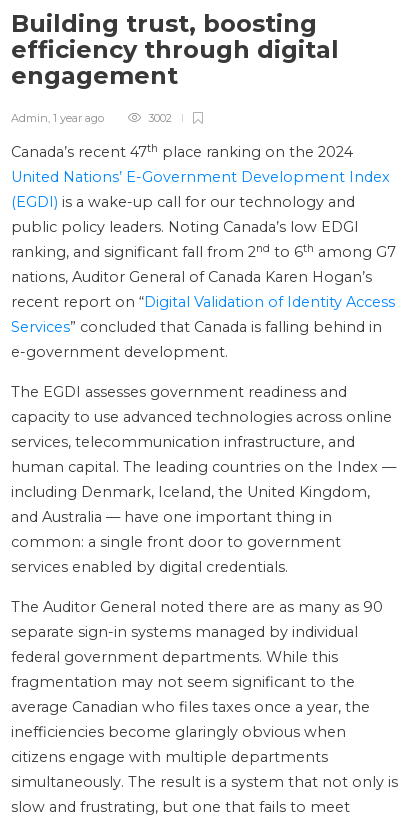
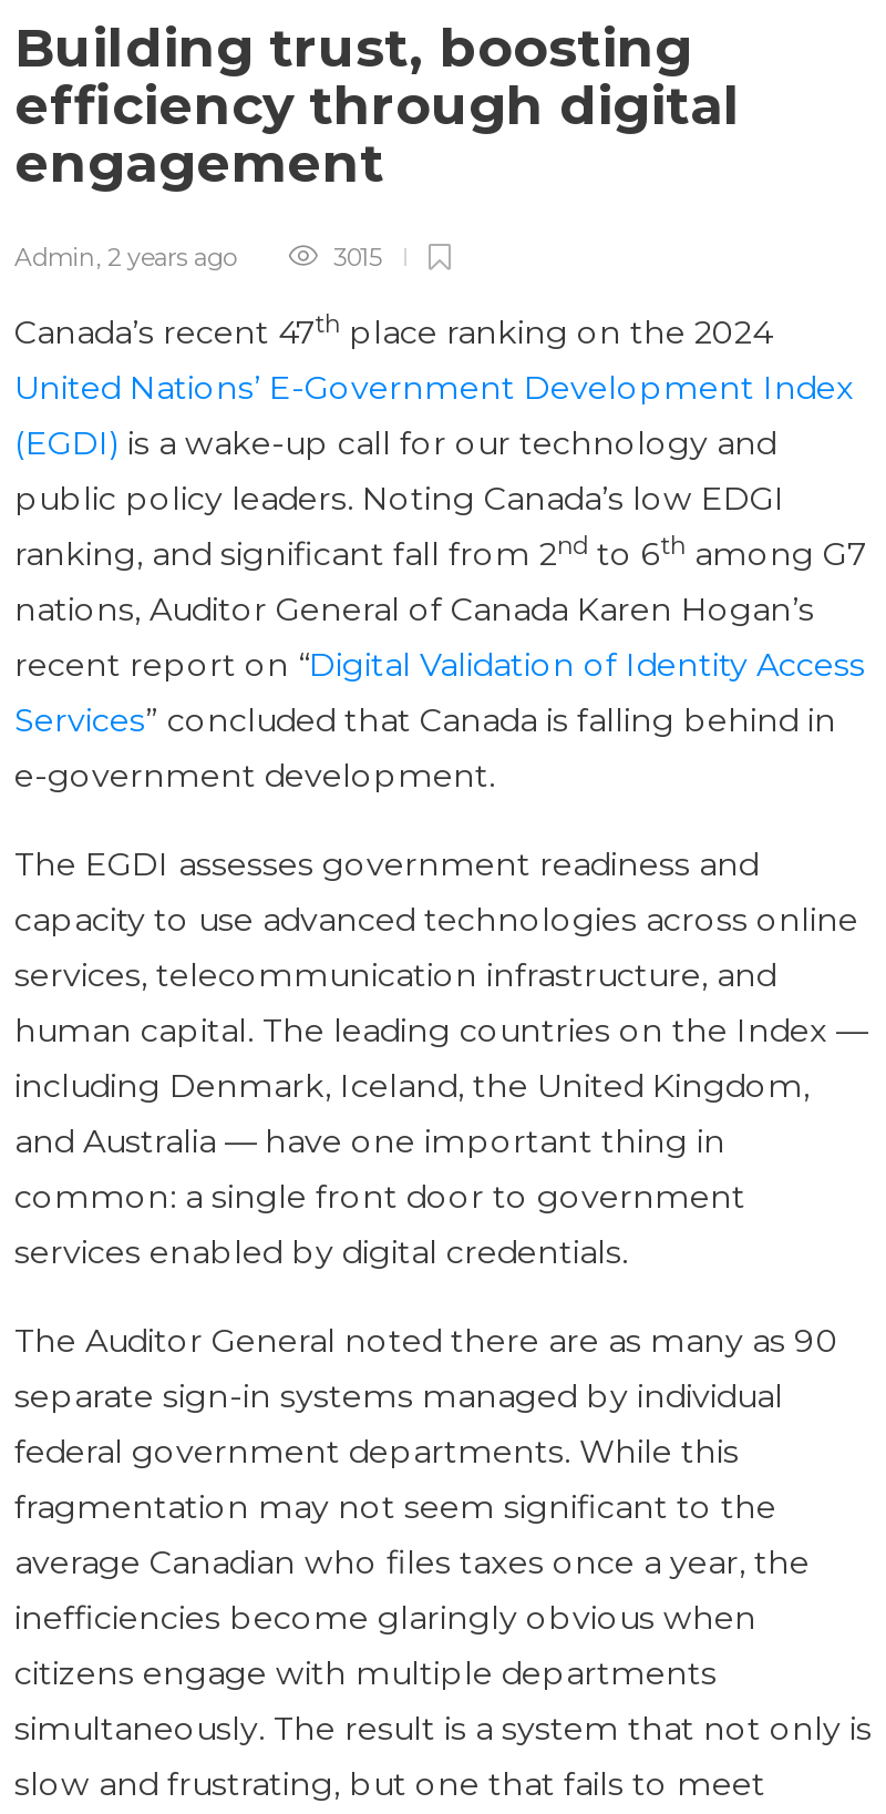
[11,111,104,125] Admin, 1 year ago -> [14,242,236,273] Admin, 2 years ago
[145,111,172,125] 3002 -> [327,242,382,273] 3015

